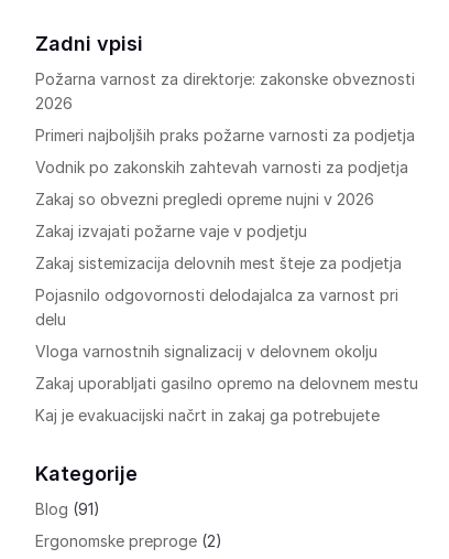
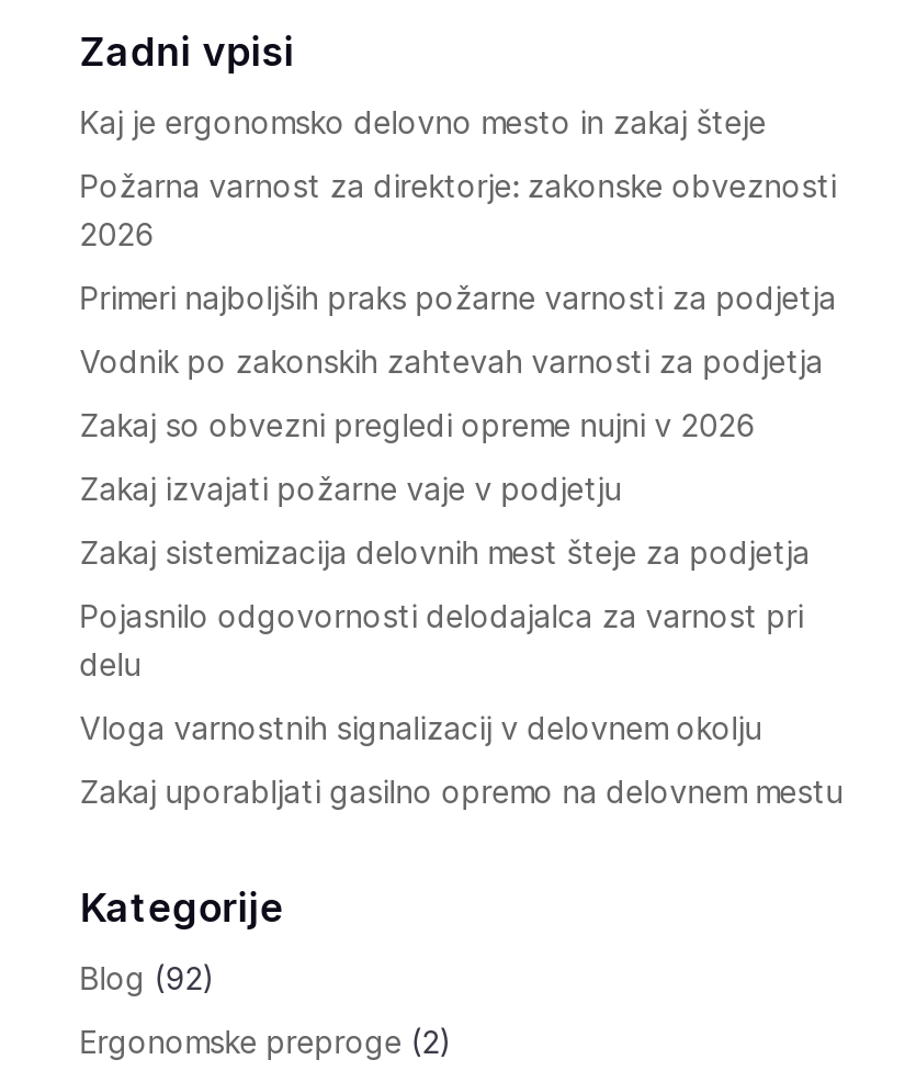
none -> [80,103,766,140] Kaj je ergonomsko delovno mesto in zakaj šteje
moved [35,69,418,393] -> [80,167,843,810]: Požarna varnost za direktorje: zakonske obveznosti | 2026 | Primeri najboljših praks požarne varnosti za podjetja | ... | Vloga varnostnih signalizacij v delovnem okolju | Zakaj uporabljati gasilno opremo na delovnem mestu
[35,406,379,424] Kaj je evakuacijski načrt in zakaj ga potrebujete -> none
[35,499,100,518] Blog (91) -> [80,959,216,996] Blog (92)

